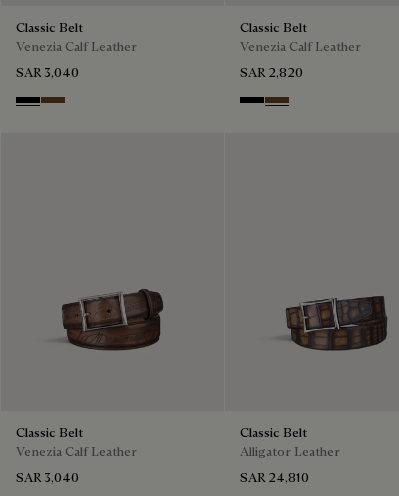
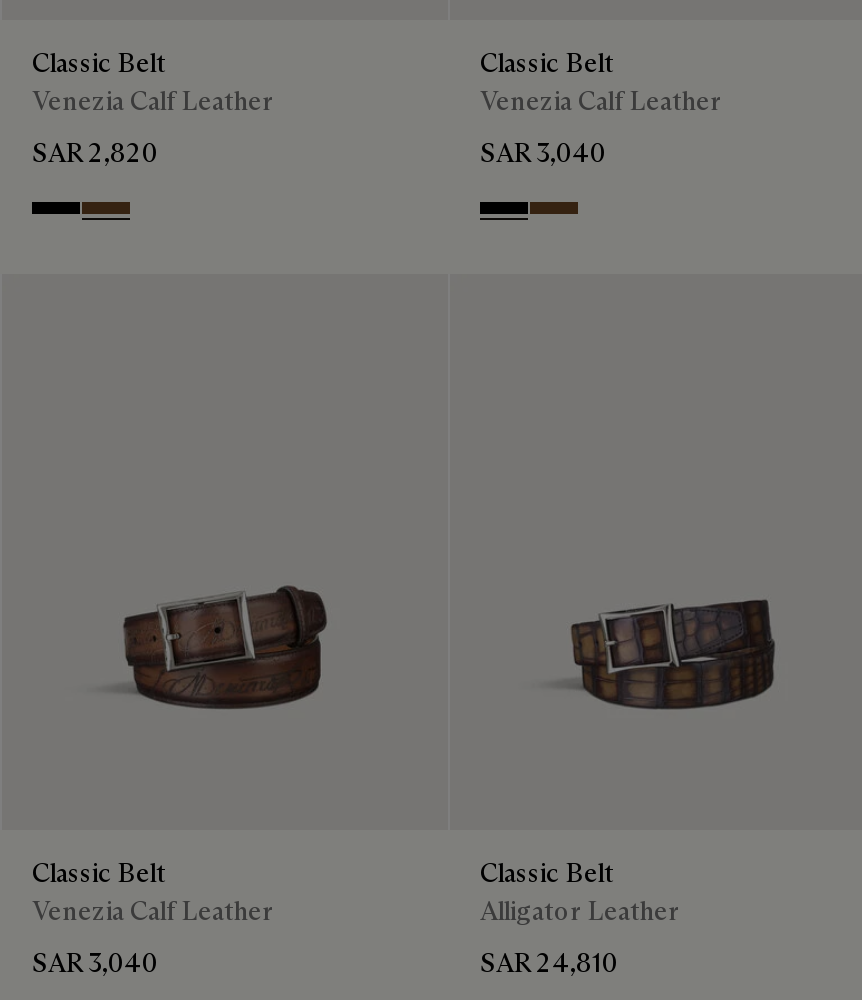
[16,63,79,79] SAR 3,040 -> [32,135,158,167] SAR 2,820
[240,63,303,79] SAR 2,820 -> [480,135,606,167] SAR 3,040

